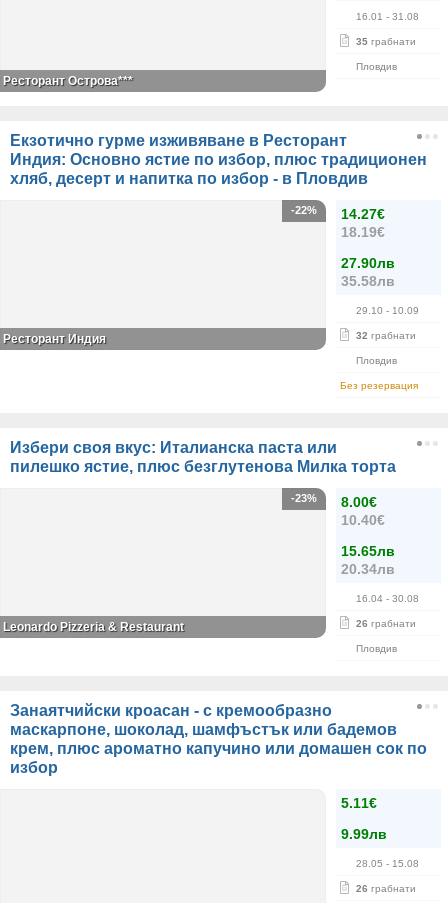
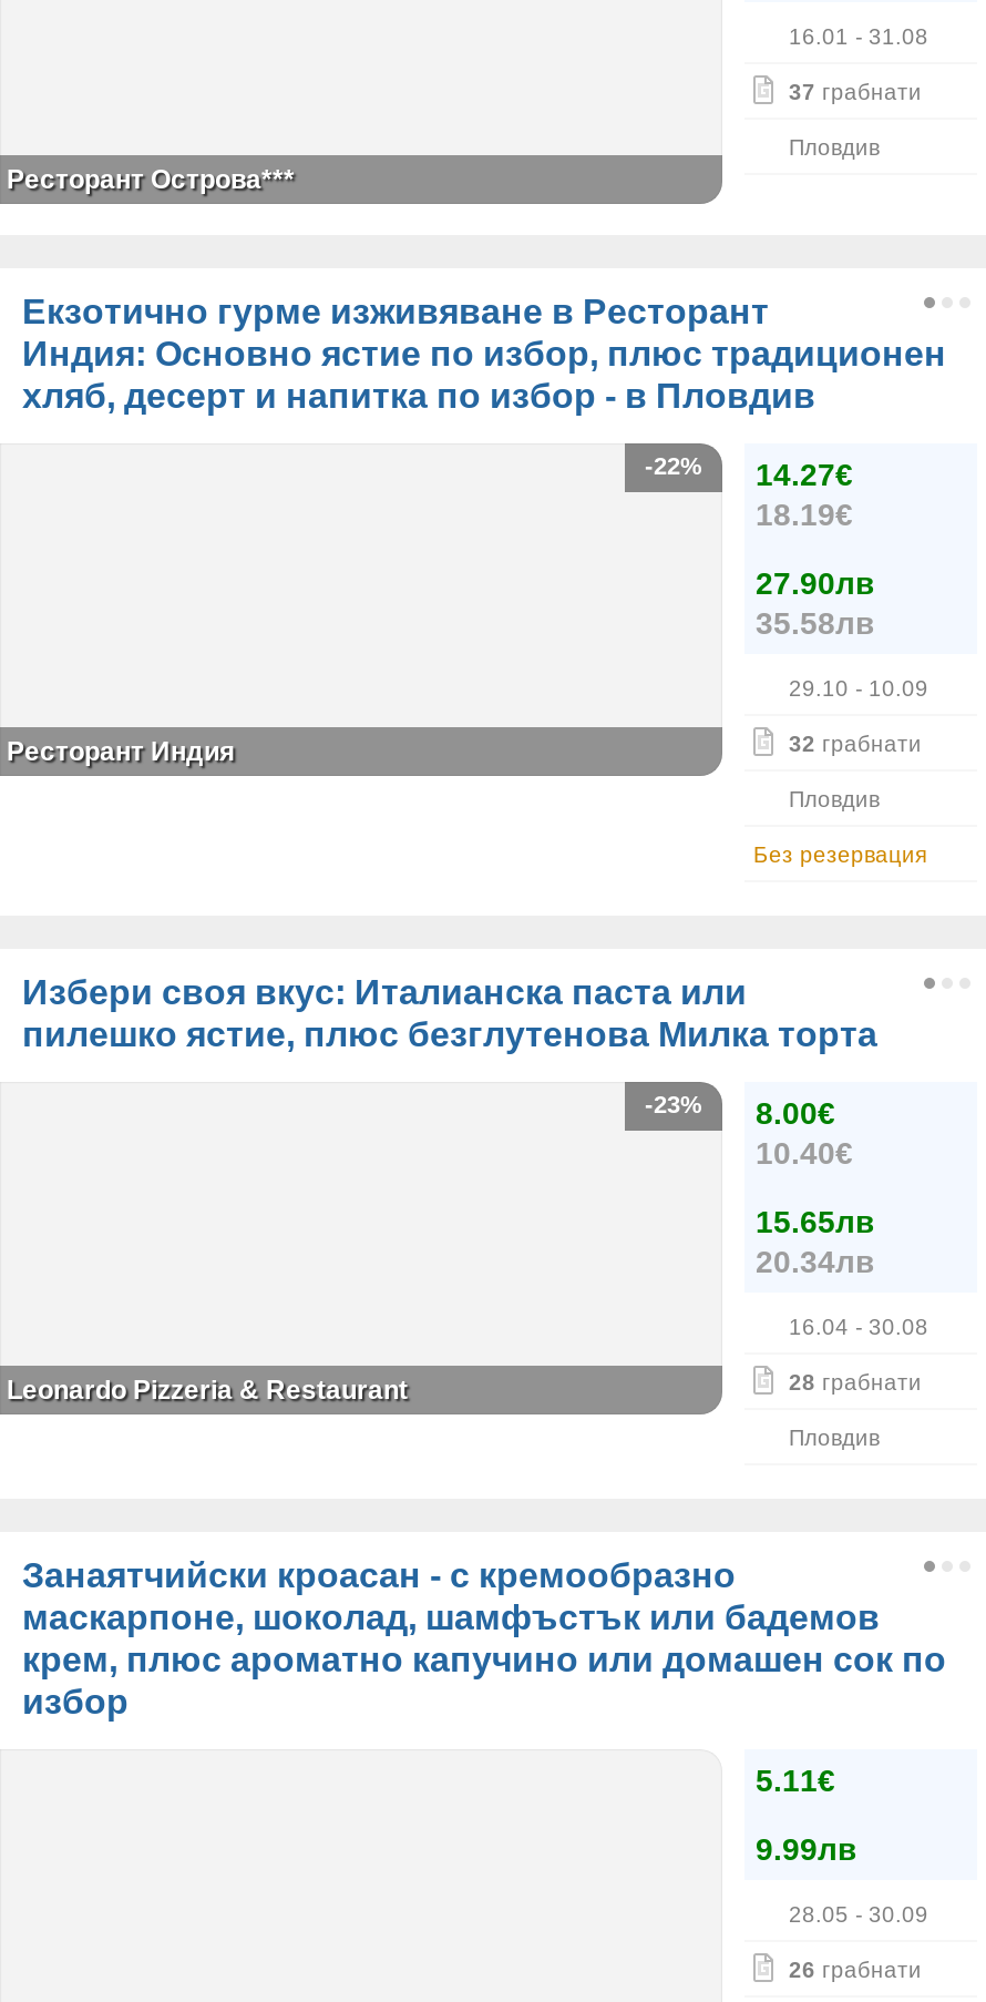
[356,36,416,47] 35 грабнати -> [789,80,922,104] 37 грабнати
[356,618,416,629] 26 грабнати -> [789,1370,922,1395] 28 грабнати
[356,858,419,869] 28.05 - 15.08 -> [789,1902,928,1927] 28.05 - 30.09

